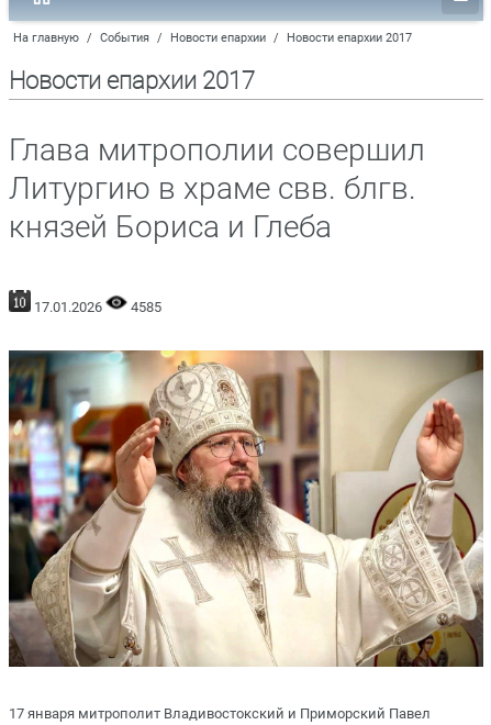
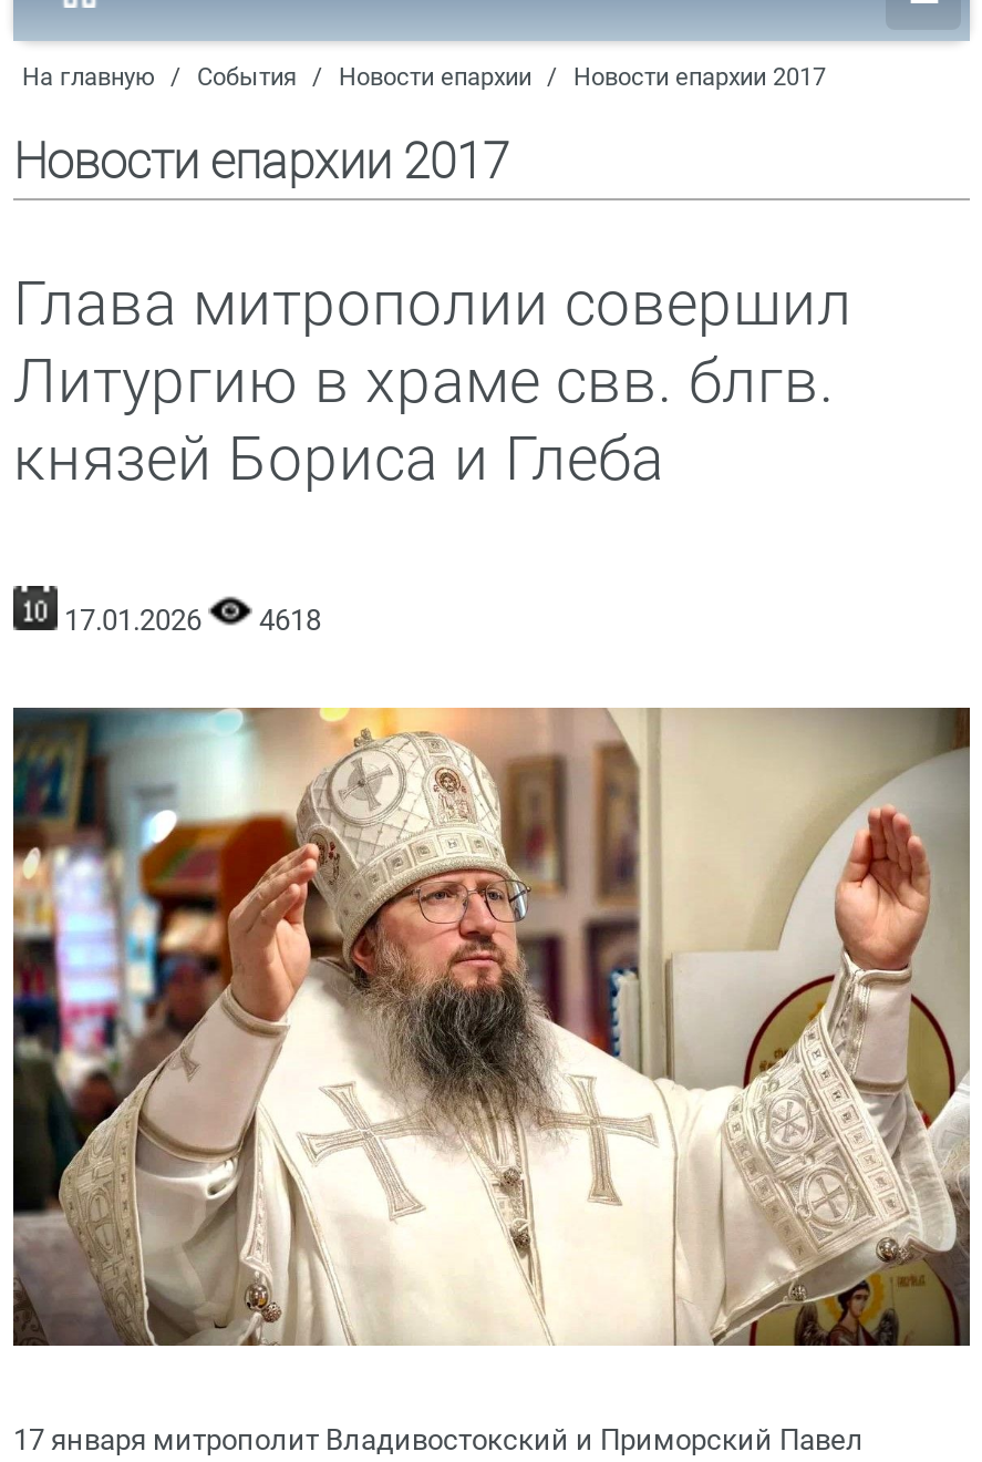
[31,299,161,315] 17.01.2026 4585 -> [58,603,321,636] 17.01.2026 4618

